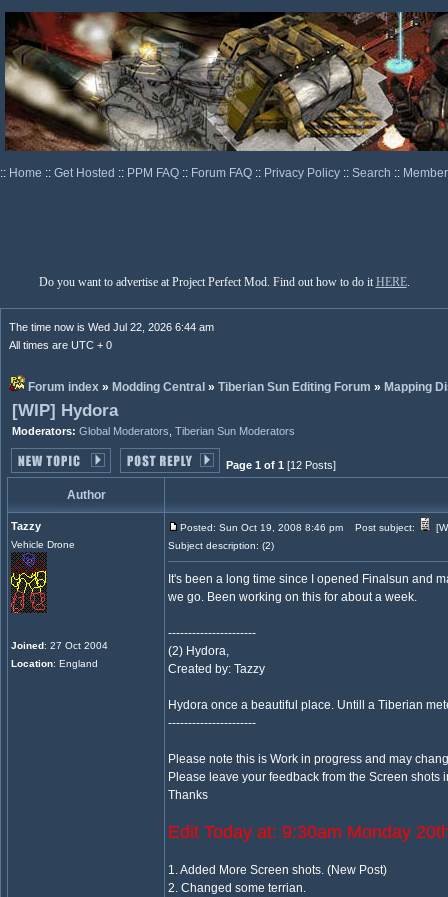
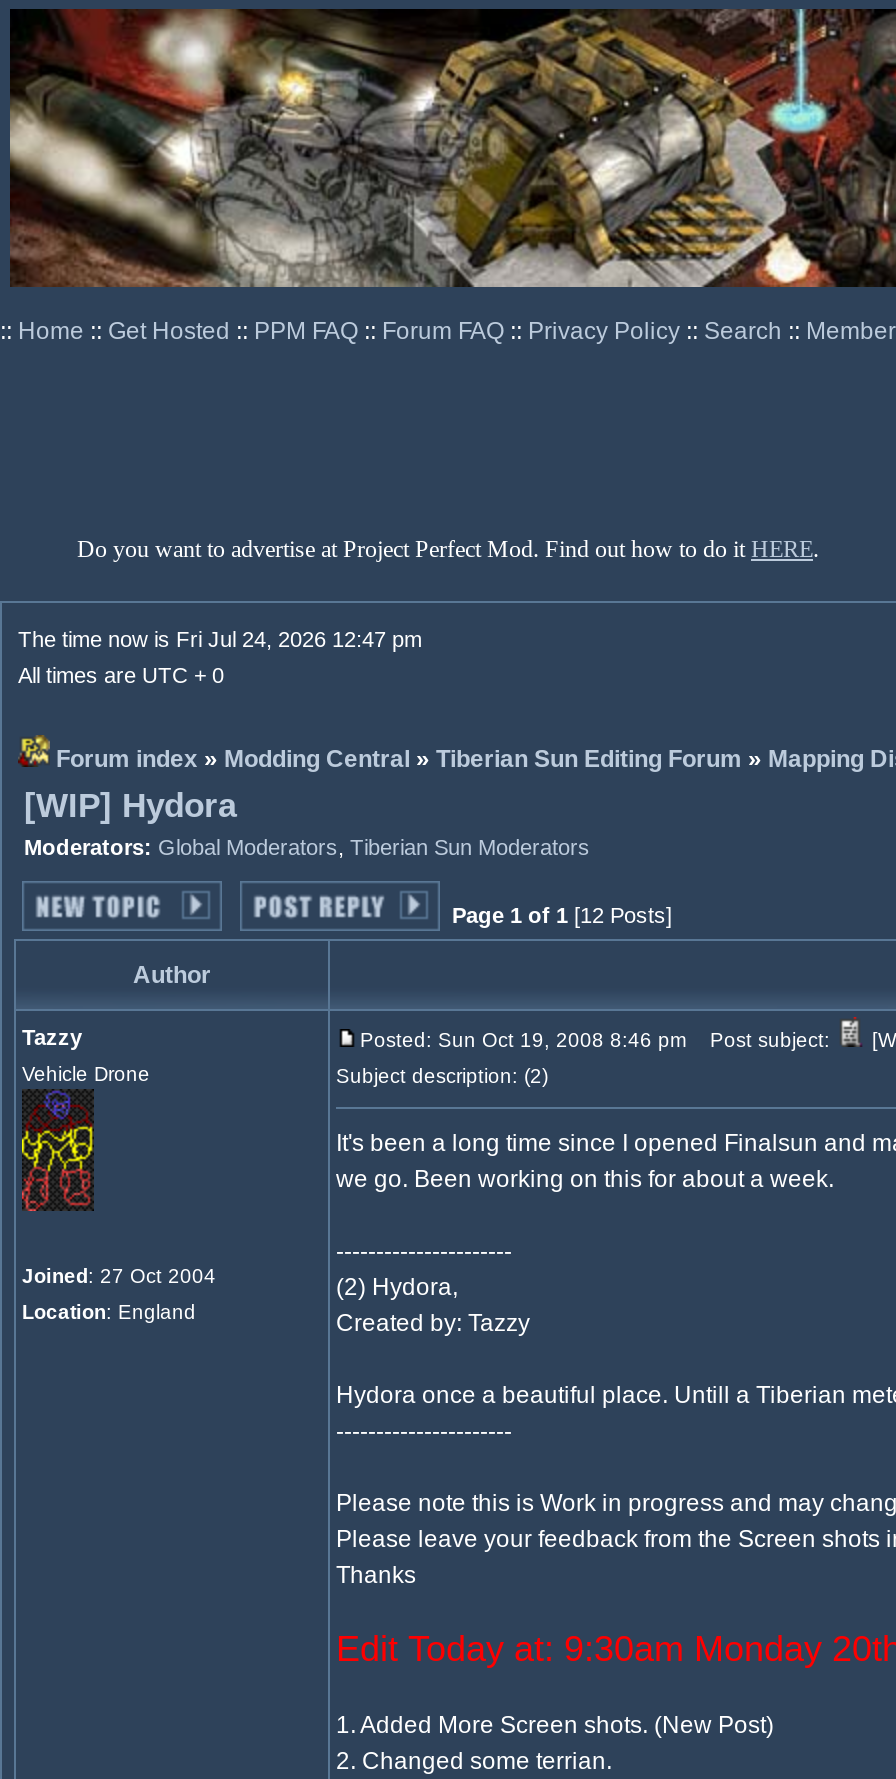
[9,321,214,333] The time now is Wed Jul 22, 2026 6:44 am -> [18,627,422,651] The time now is Fri Jul 24, 2026 12:47 pm

